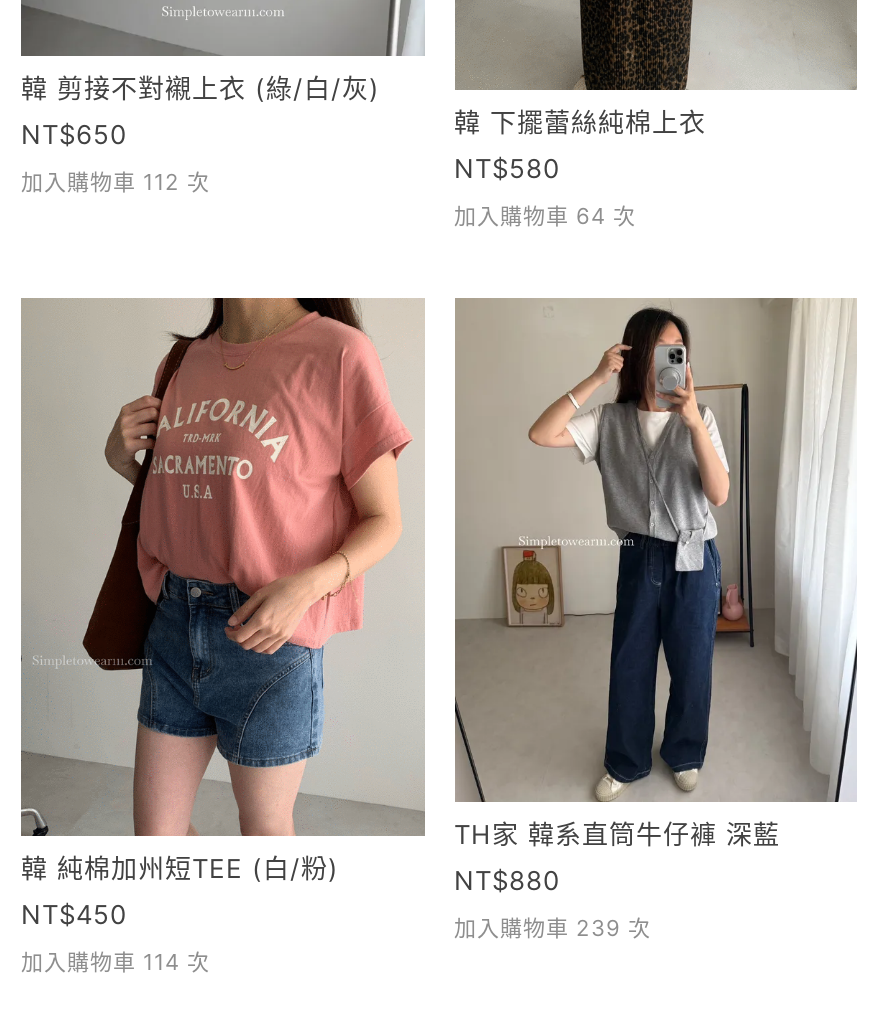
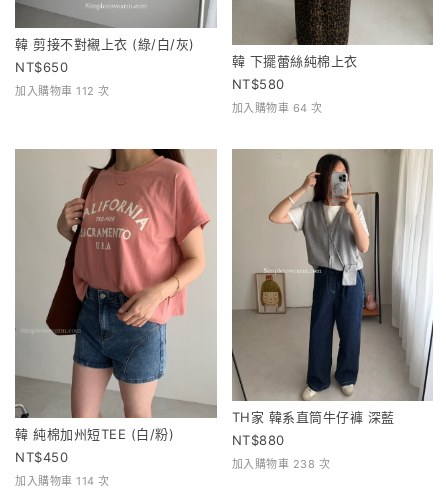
[454,914,651,942] 加入購物車 239 次 -> [231,457,330,471] 加入購物車 238 次

